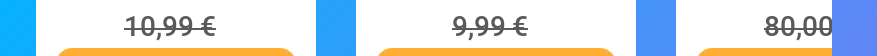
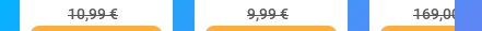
[764,9,856,41] 80,00 € -> [413,6,472,23] 169,00 €

